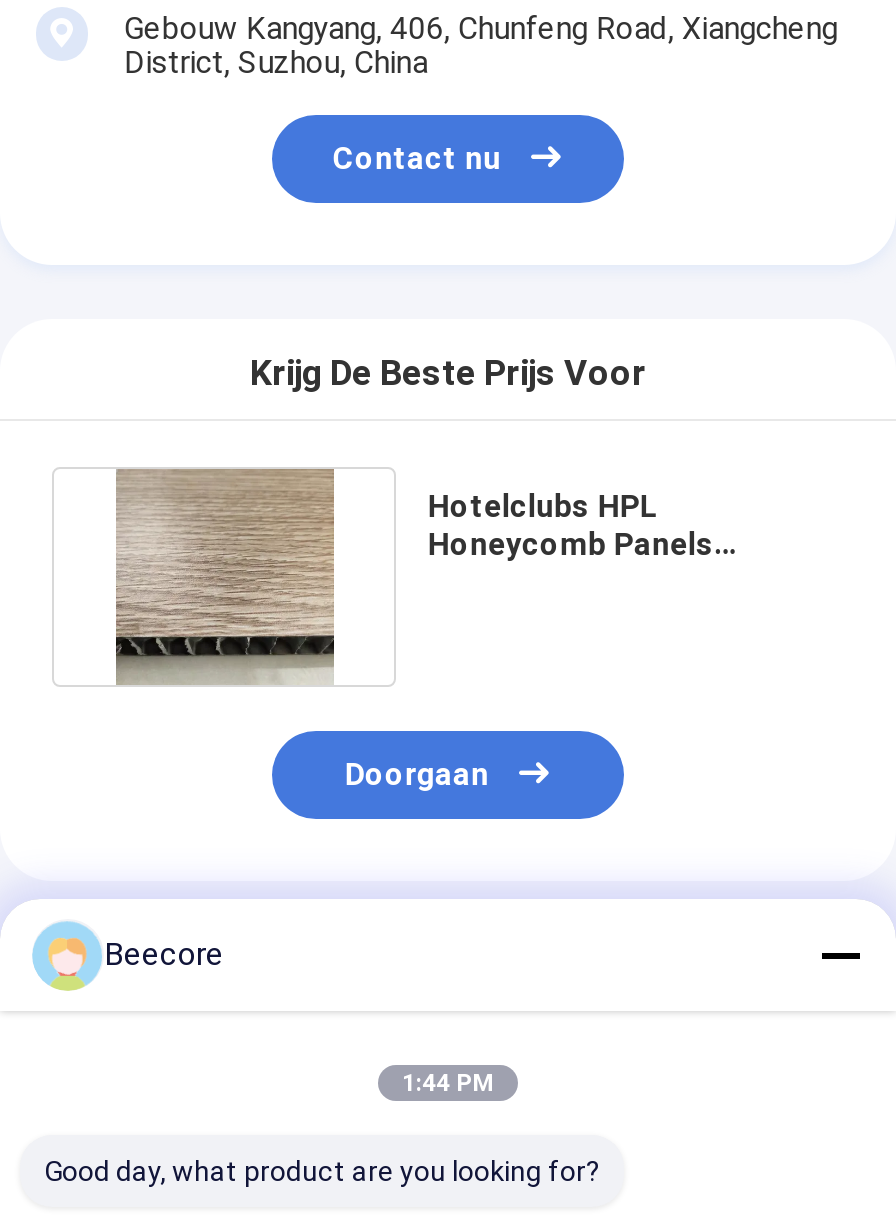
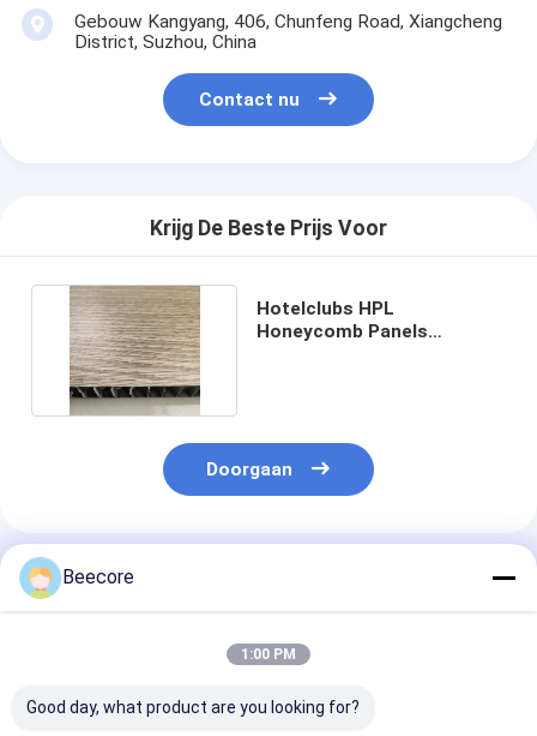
[402,1069,494,1097] 1:44 PM -> [241,646,296,663] 1:00 PM

